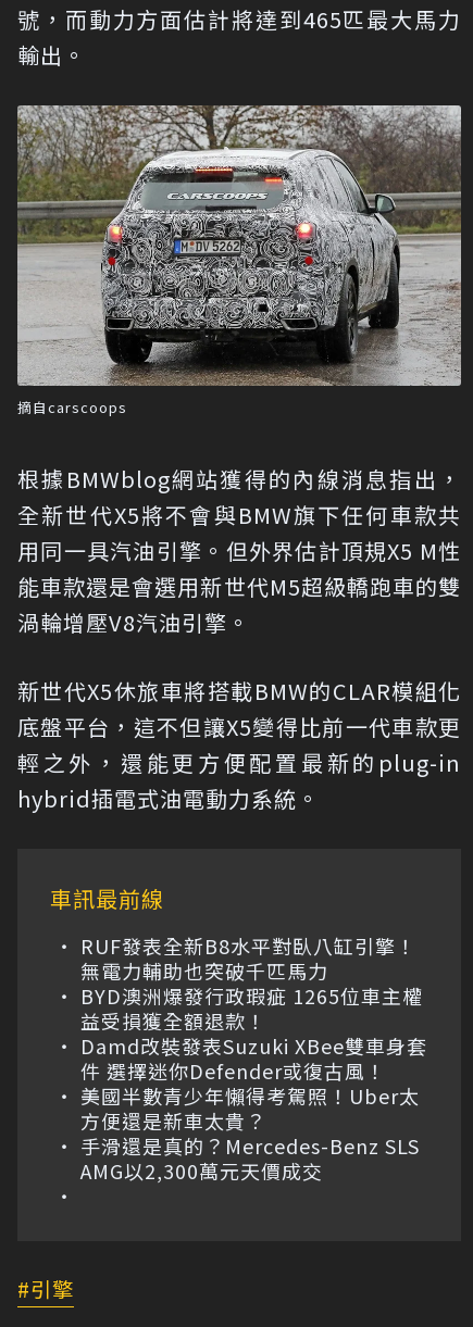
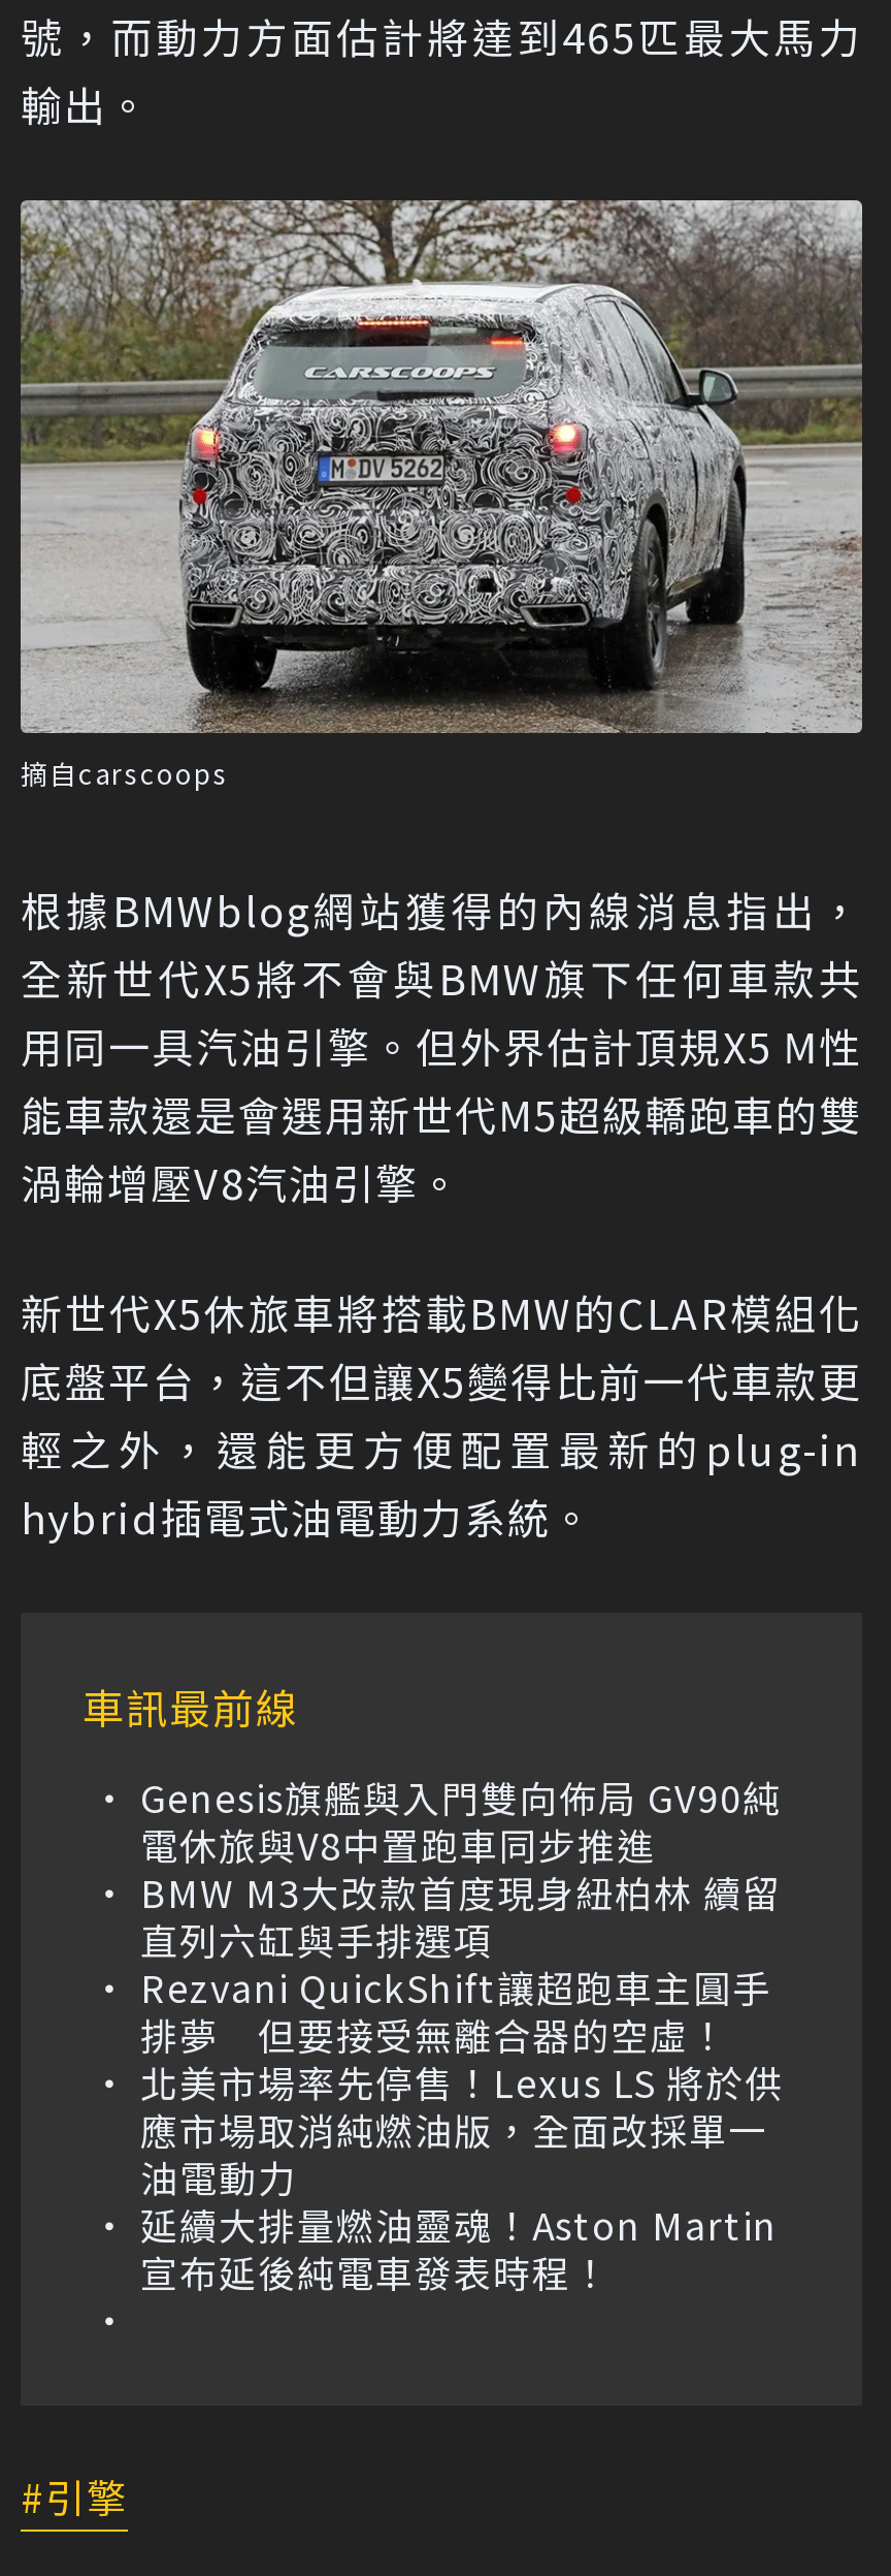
[80,931,427,1185] RUF發表全新B8水平對臥八缸引擎！ | 無電力輔助也突破千匹馬力 | BYD澳洲爆發行政瑕疵 1265位車主權 | 益受損獲全額退款！ | Damd改裝發表Suzuki XBee雙車身套 | 件 選擇迷你Defender或復古風！ | 美國半數青少年懶得考駕照！Uber太 | 方便還是新車太貴？ | 手滑還是真的？Mercedes-Benz SLS | AMG以2,300萬元天價成交 -> [140,1769,784,2298] Genesis旗艦與入門雙向佈局 GV90純 | 電休旅與V8中置跑車同步推進 | BMW M3大改款首度現身紐柏林 續留 | 直列六缸與手排選項 | Rezvani QuickShift讓超跑車主圓手 | 排夢 但要接受無離合器的空虛！ | 北美市場率先停售！Lexus LS 將於供 | 應市場取消純燃油版，全面改採單一 | 油電動力 | 延續大排量燃油靈魂！Aston Martin | 宣布延後純電車發表時程！

